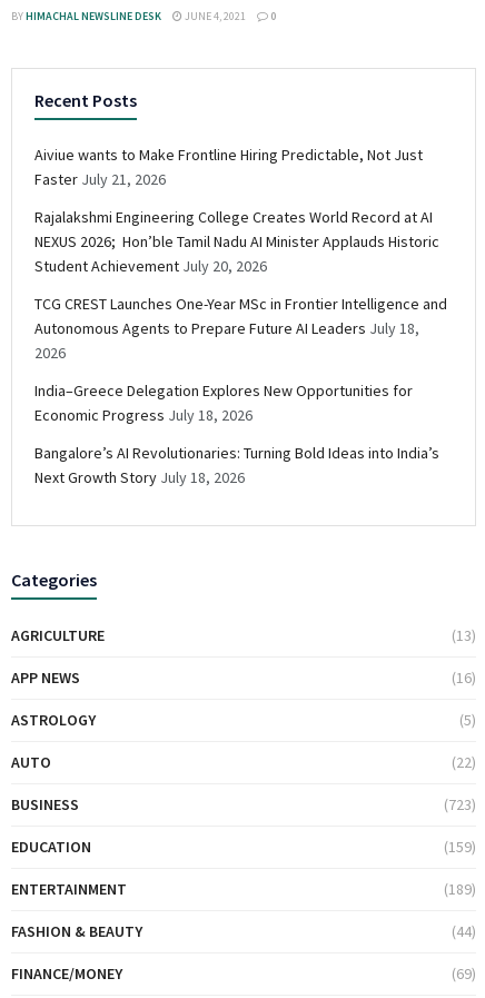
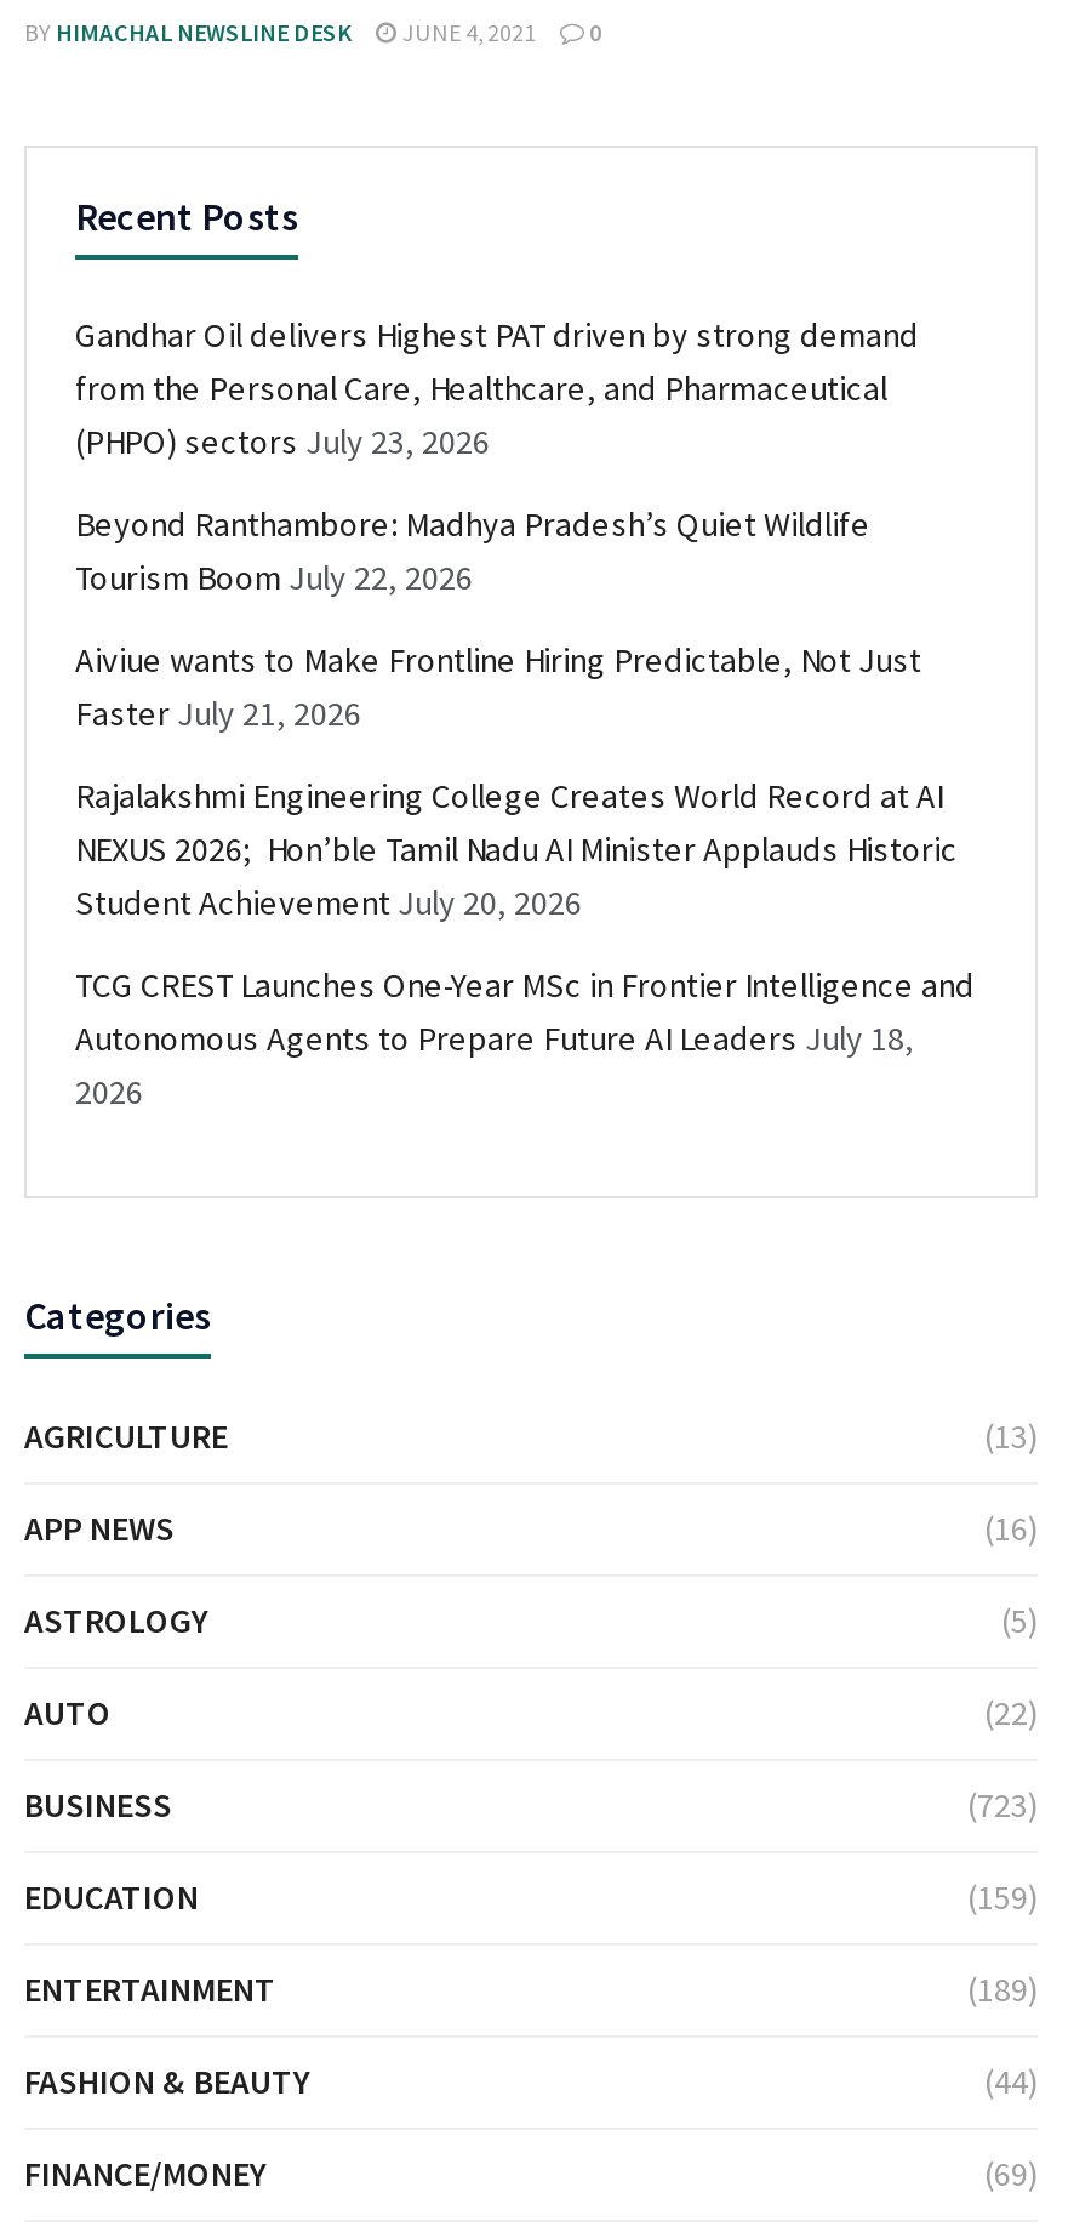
none -> [75,313,919,599] Gandhar Oil delivers Highest PAT driven by strong demand | from the Personal Care, Healthcare, and Pharmaceutical | (PHPO) sectors July 23, 2026 | Beyond Ranthambore: Madhya Pradesh’s Quiet Wildlife | Tourism Boom July 22, 2026
moved [34,145,447,363] -> [75,638,975,1113]: Aiviue wants to Make Frontline Hiring Predictable, Not Just | Faster July 21, 2026 | Rajalakshmi Engineering College Creates World Record at AI | NEXUS 2026; Hon’ble Tamil Nadu AI Minister Applauds Historic | Student Achievement July 20, 2026 | TCG CREST Launches One-Year MSc in Frontier Intelligence and | Autonomous Agents to Prepare Future AI Leaders July 18, | 2026
[34,381,439,487] India–Greece Delegation Explores New Opportunities for | Economic Progress July 18, 2026 | Bangalore’s AI Revolutionaries: Turning Bold Ideas into India’s | Next Growth Story July 18, 2026 -> none

